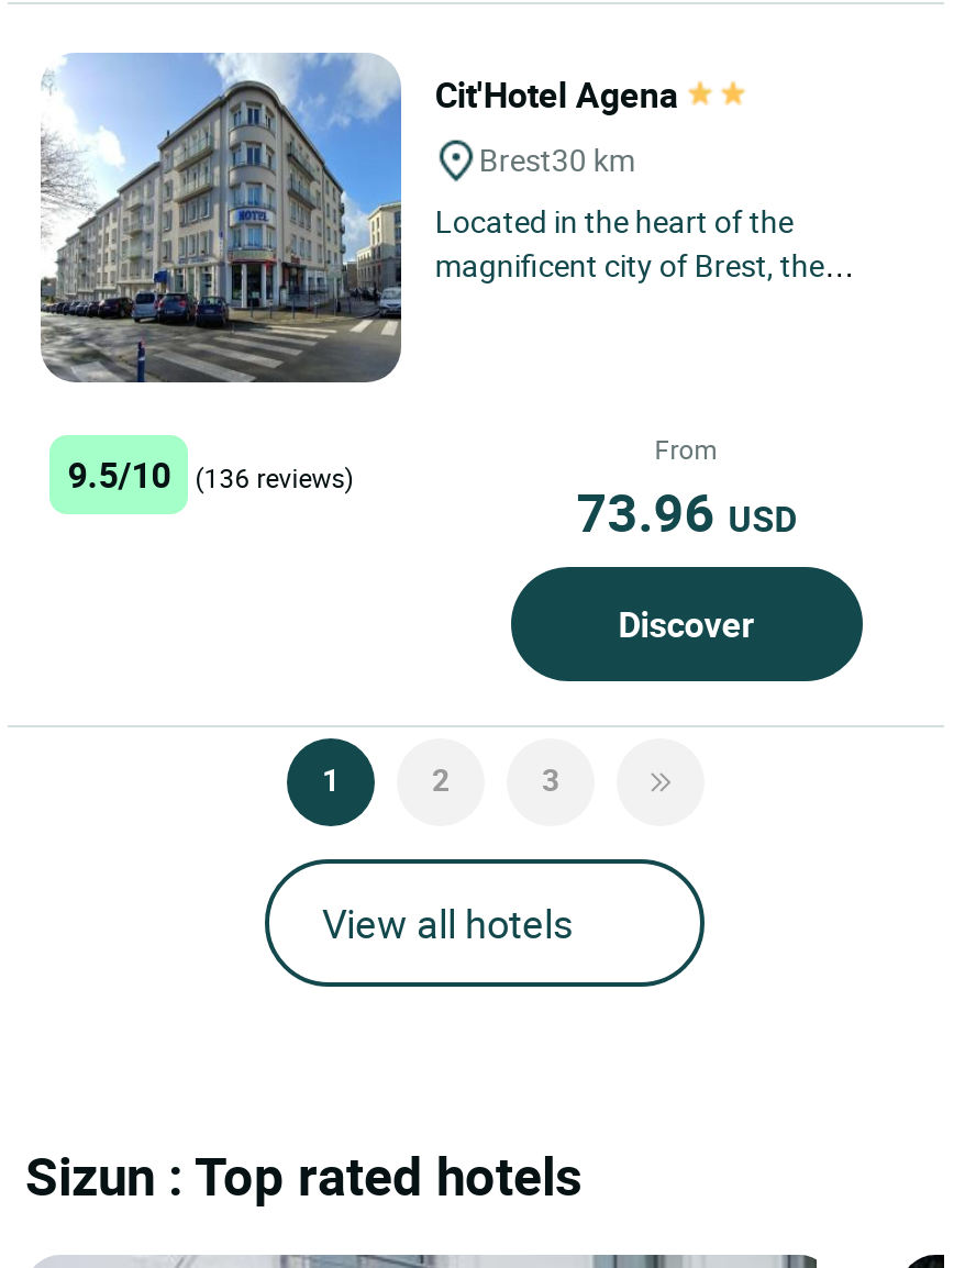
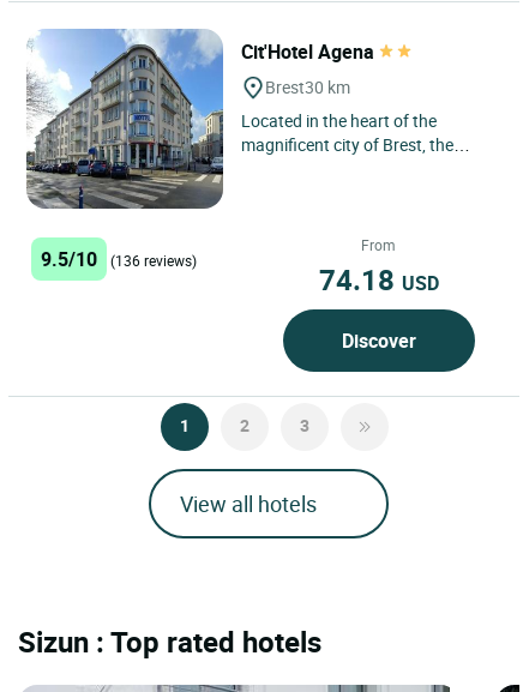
[576,477,796,548] 73.96 USD -> [319,260,439,299] 74.18 USD

